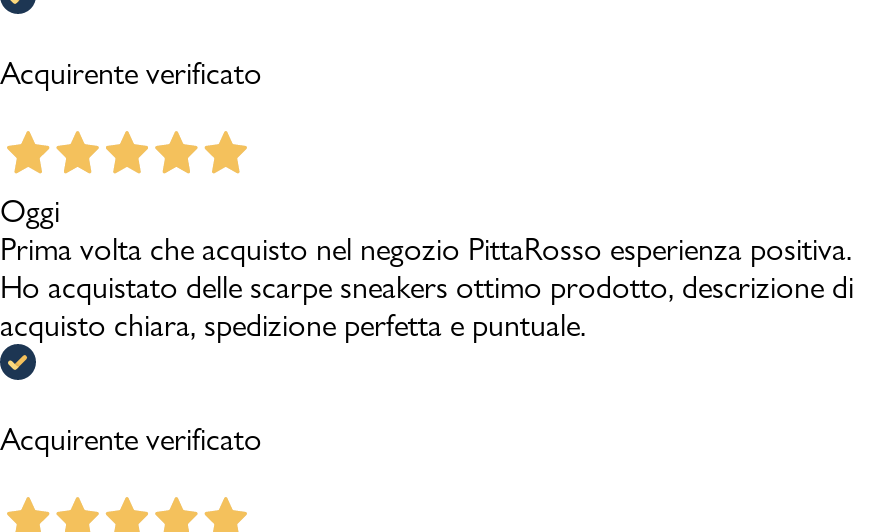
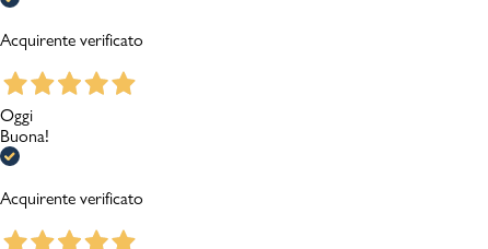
[0,229,854,343] Prima volta che acquisto nel negozio PittaRosso esperienza positiva. | Ho acquistato delle scarpe sneakers ottimo prodotto, descrizione di | acquisto chiara, spedizione perfetta e puntuale. -> [0,125,49,146] Buona!

